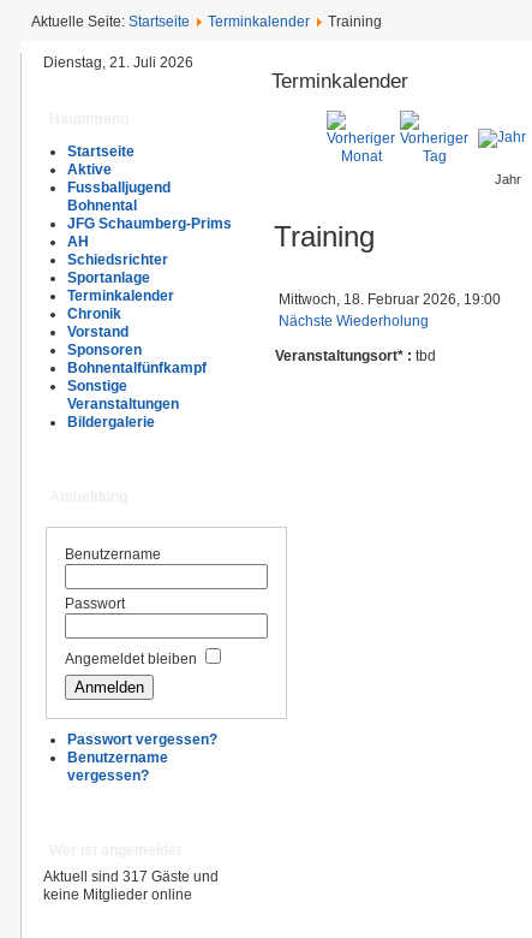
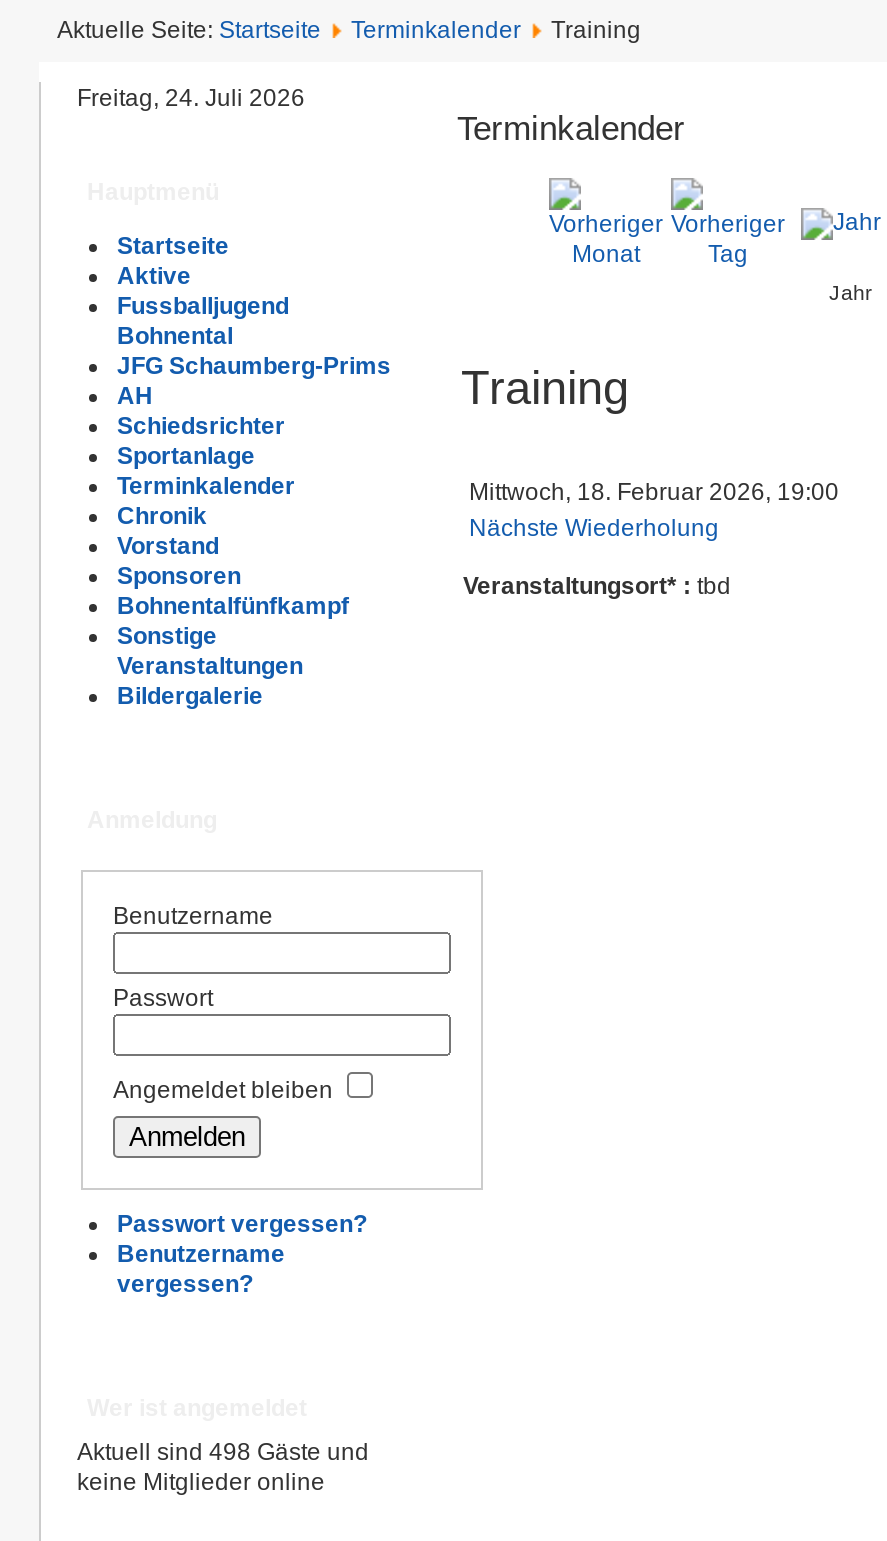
[43,54,193,71] Dienstag, 21. Juli 2026 -> [77,84,305,112] Freitag, 24. Juli 2026
[43,868,219,885] Aktuell sind 317 Gäste und -> [77,1438,369,1466] Aktuell sind 498 Gäste und

